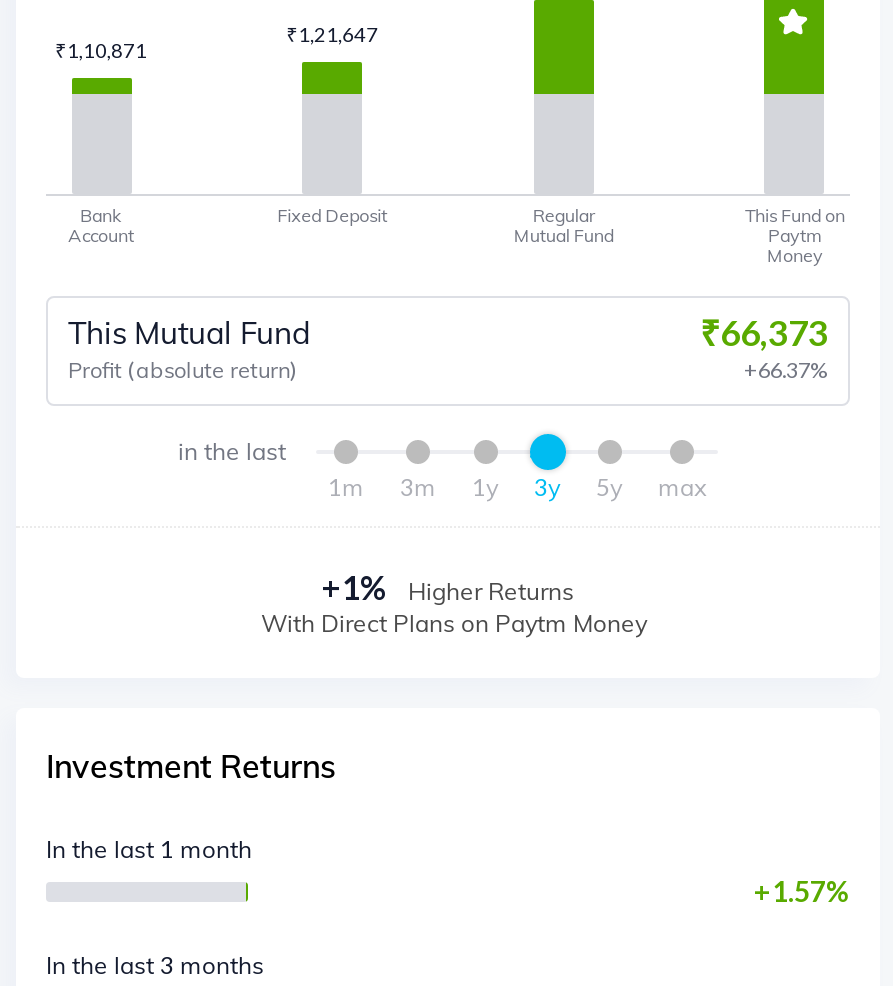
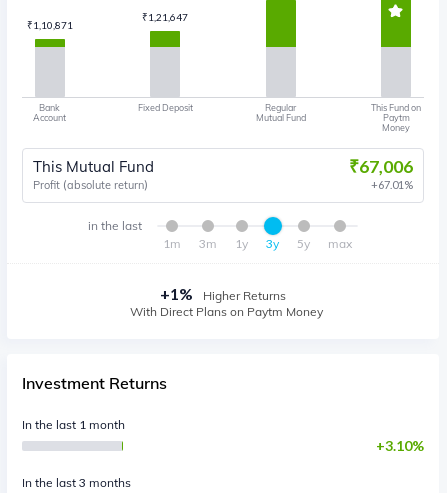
[700,310,828,354] ₹66,373 -> [349,155,413,177] ₹67,006
[758,356,828,384] 66.37% -> [378,178,413,192] 67.01%
[772,874,850,910] 1.57% -> [385,437,424,455] 3.10%

